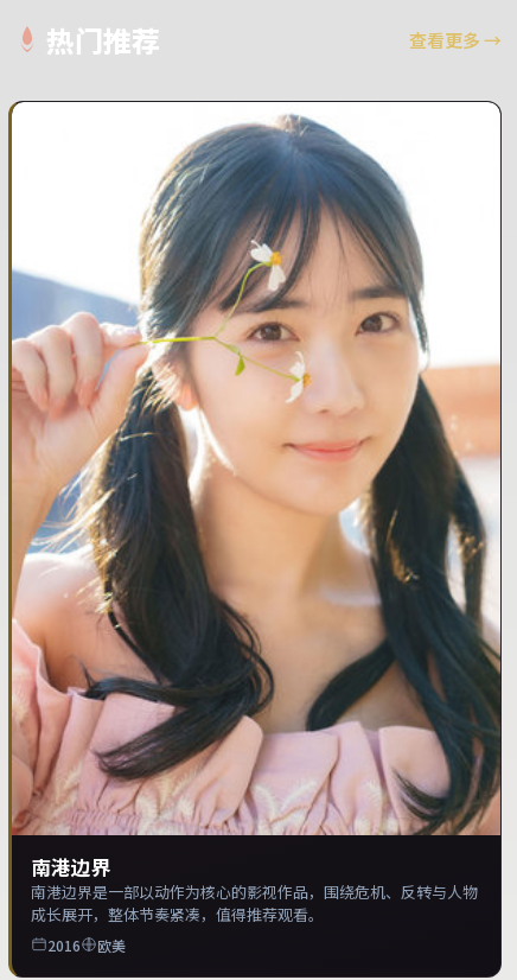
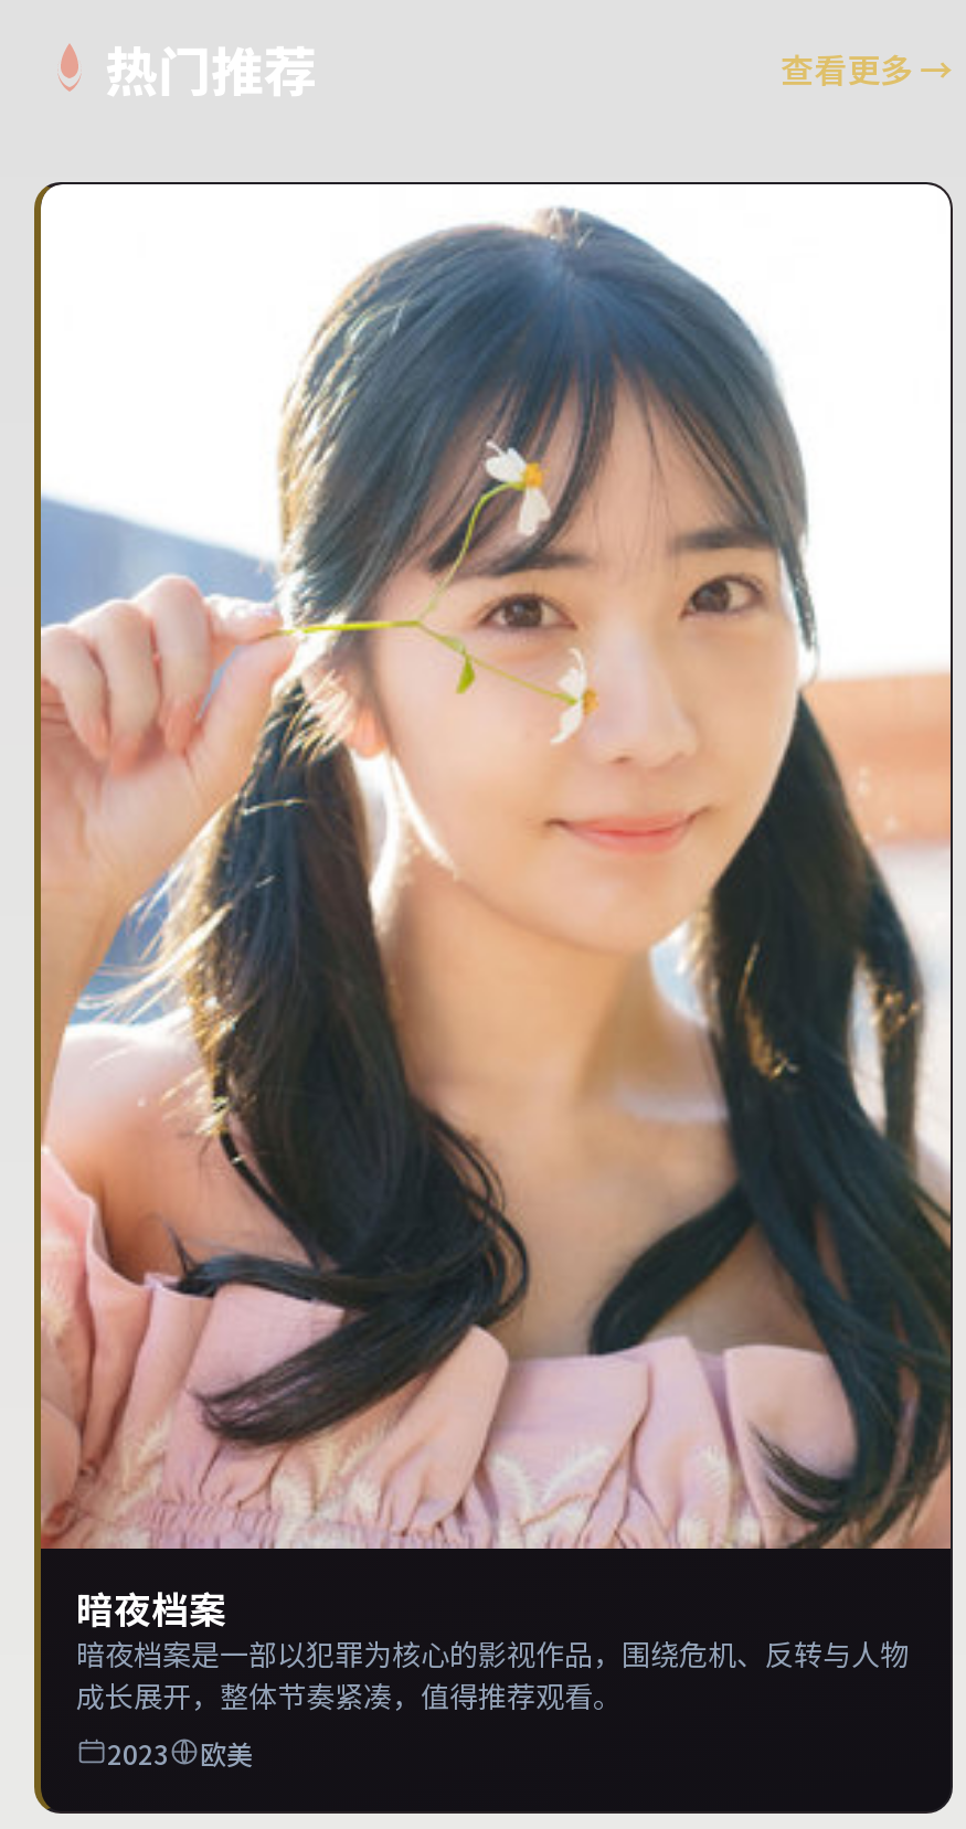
[31,853,478,903] 南港边界 | 南港边界是一部以动作为核心的影视作品，围绕危机、反转与人物 -> [76,1582,909,1675] 暗夜档案 | 暗夜档案是一部以犯罪为核心的影视作品，围绕危机、反转与人物
[47,935,126,955] 2016 欧美 -> [107,1733,253,1771] 2023 欧美

